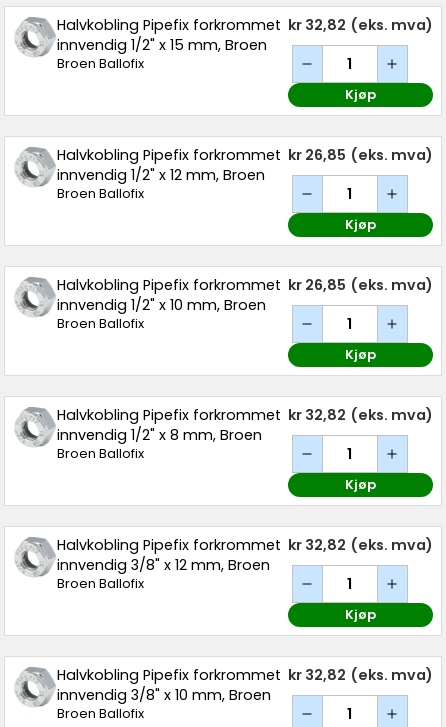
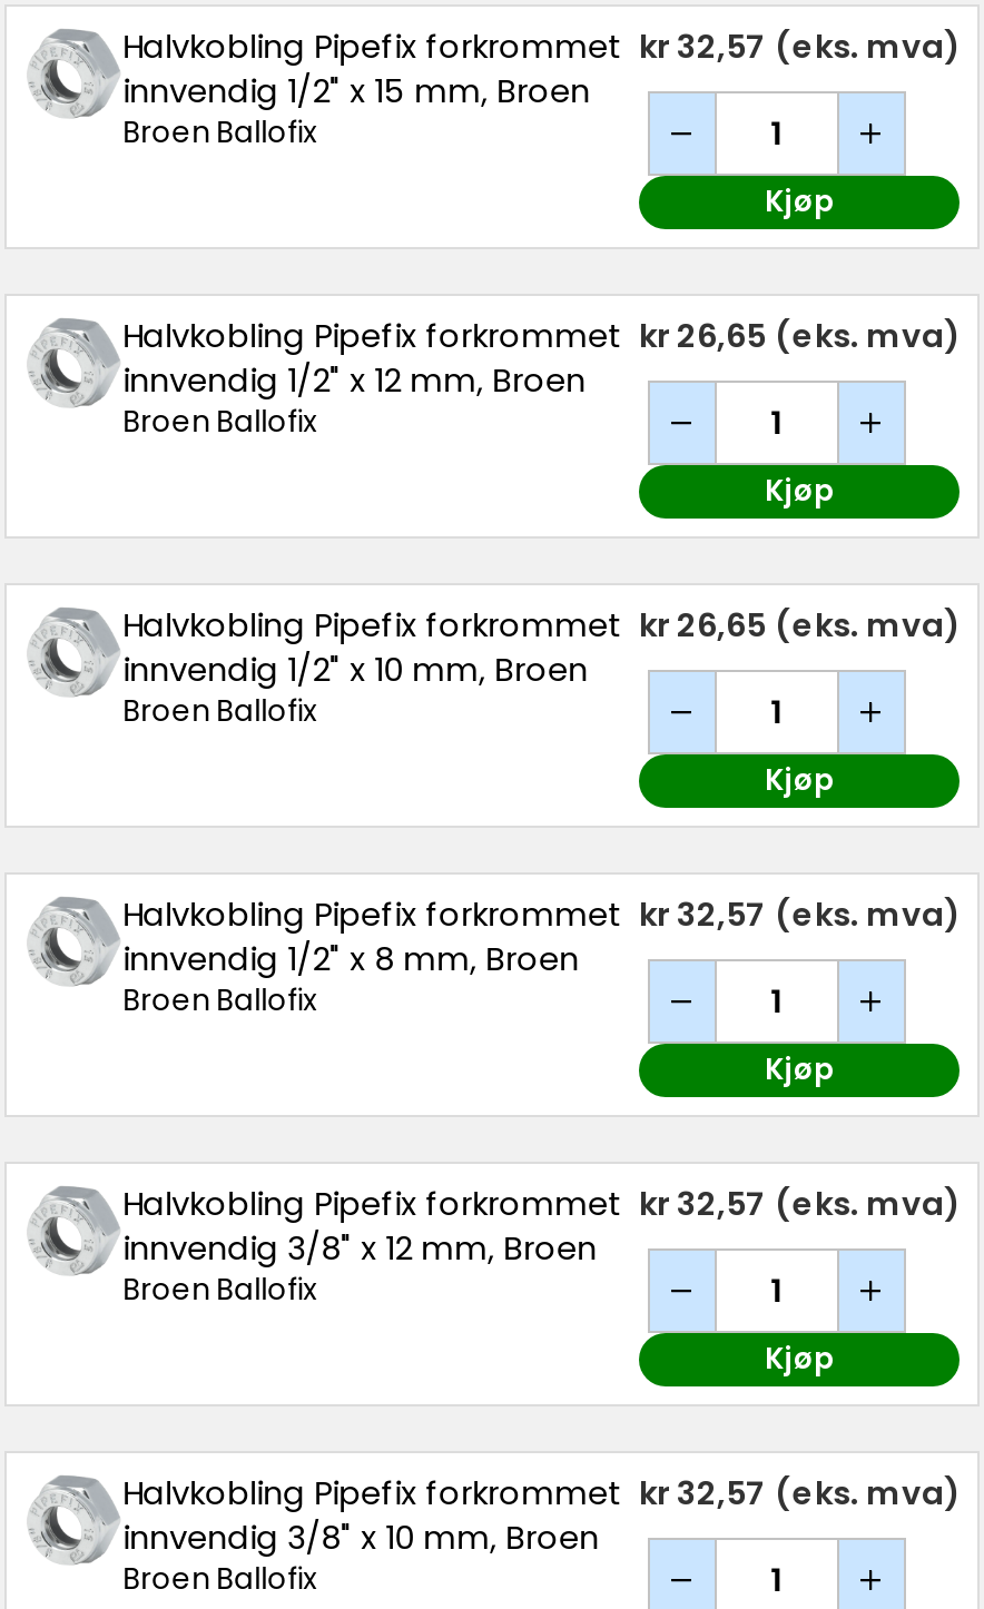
[57,15,433,35] Halvkobling Pipefix forkrommet kr 32,82 (eks. mva) -> [123,24,960,69] Halvkobling Pipefix forkrommet kr 32,57 (eks. mva)
[57,145,433,165] Halvkobling Pipefix forkrommet kr 26,85 (eks. mva) -> [123,314,960,358] Halvkobling Pipefix forkrommet kr 26,65 (eks. mva)
[57,275,433,295] Halvkobling Pipefix forkrommet kr 26,85 (eks. mva) -> [123,603,960,648] Halvkobling Pipefix forkrommet kr 26,65 (eks. mva)
[57,405,433,425] Halvkobling Pipefix forkrommet kr 32,82 (eks. mva) -> [123,892,960,937] Halvkobling Pipefix forkrommet kr 32,57 (eks. mva)
[57,535,433,555] Halvkobling Pipefix forkrommet kr 32,82 (eks. mva) -> [123,1182,960,1226] Halvkobling Pipefix forkrommet kr 32,57 (eks. mva)
[57,665,433,685] Halvkobling Pipefix forkrommet kr 32,82 (eks. mva) -> [123,1471,960,1516] Halvkobling Pipefix forkrommet kr 32,57 (eks. mva)

